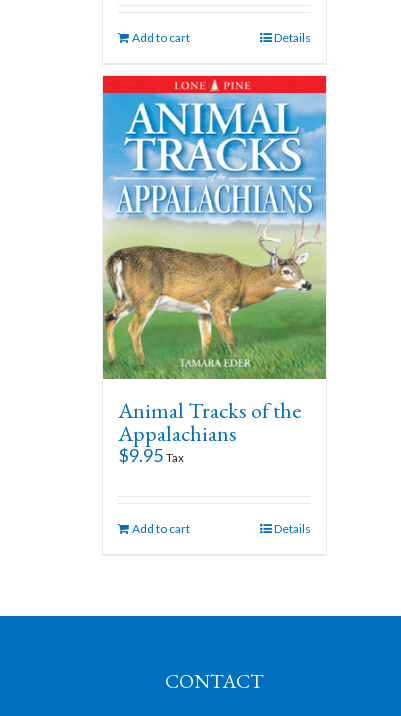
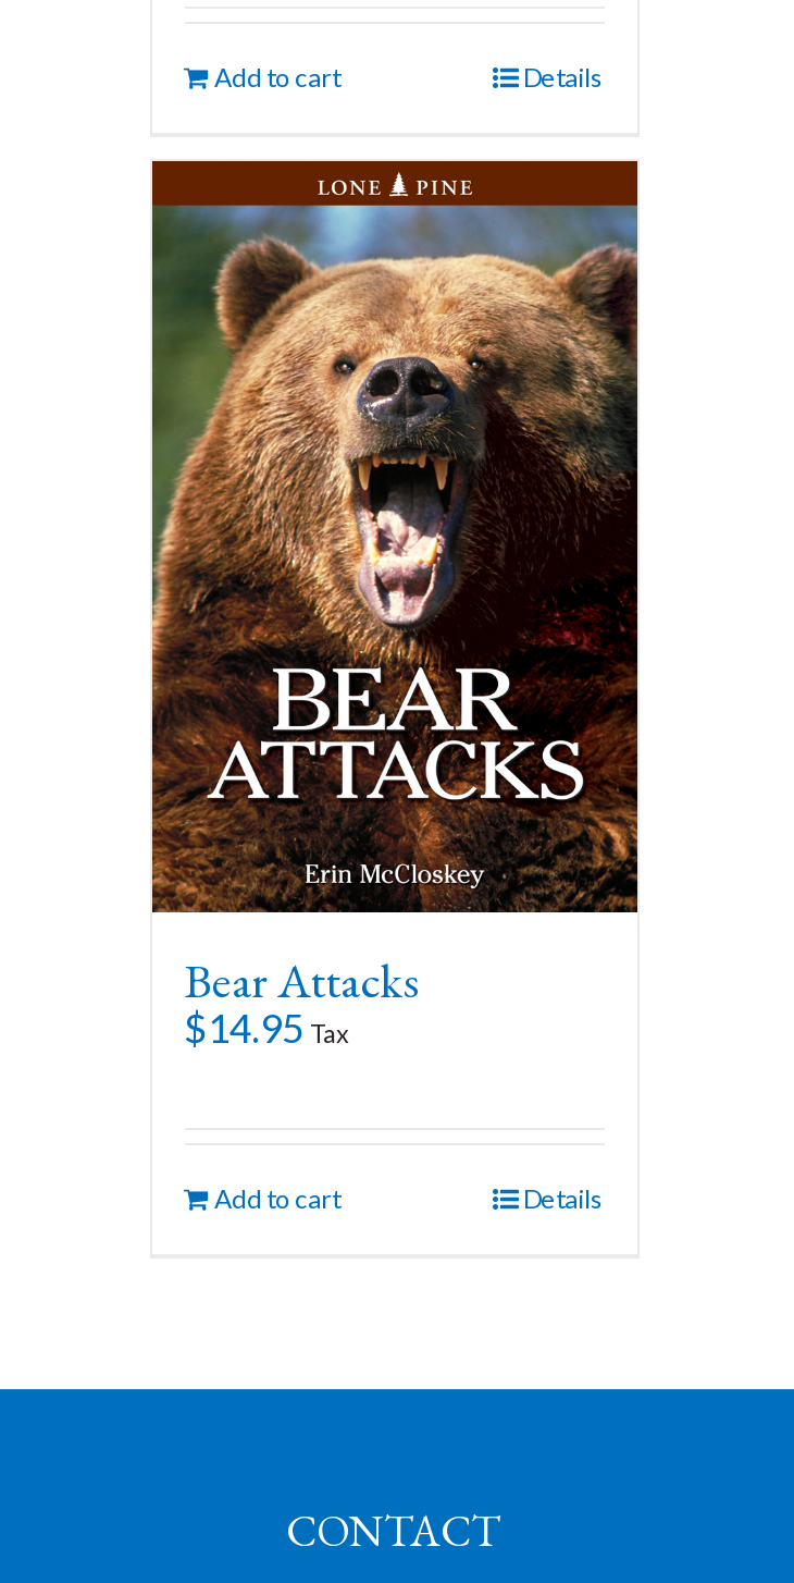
[102,75,327,466] [image] | Animal Tracks of the | Appalachians | $9.95 Tax -> [150,159,640,1051] [image] | Bear Attacks | $14.95 Tax

